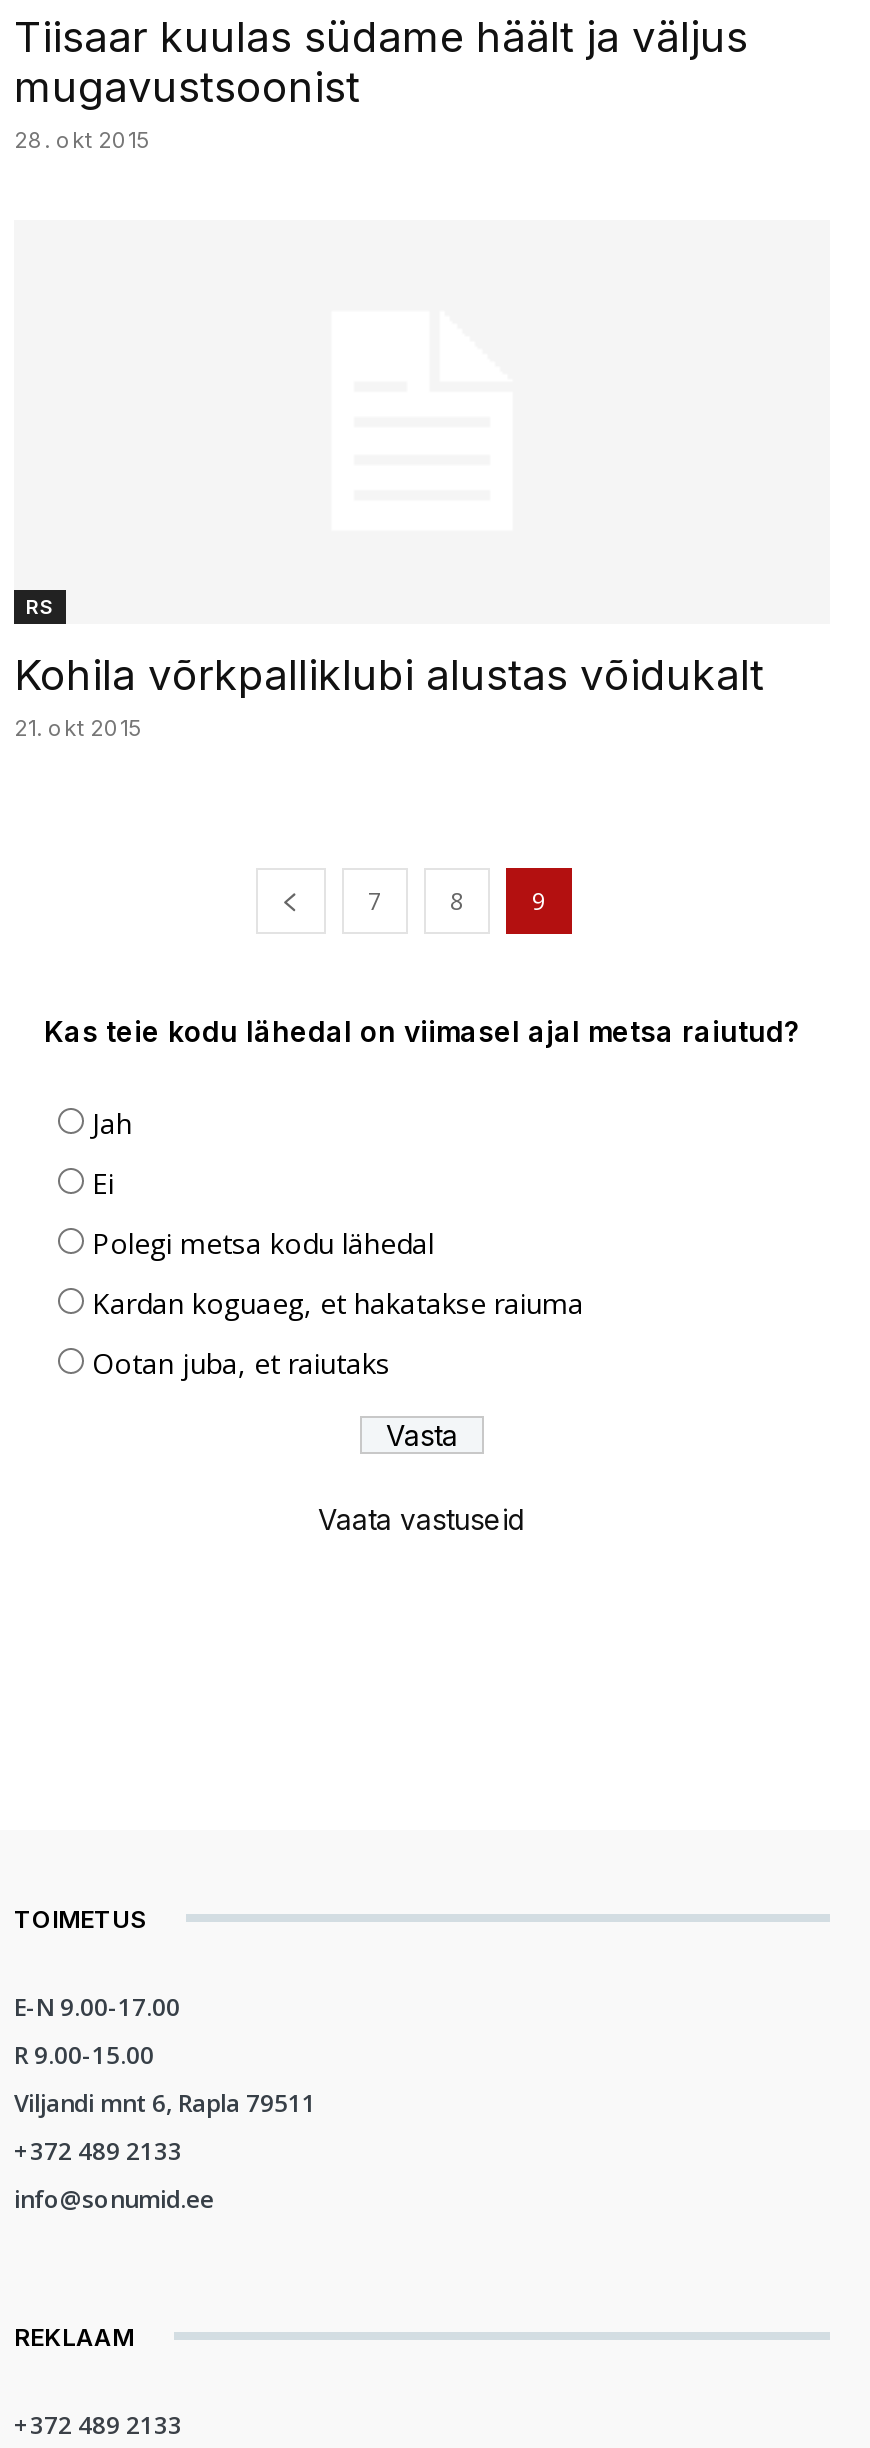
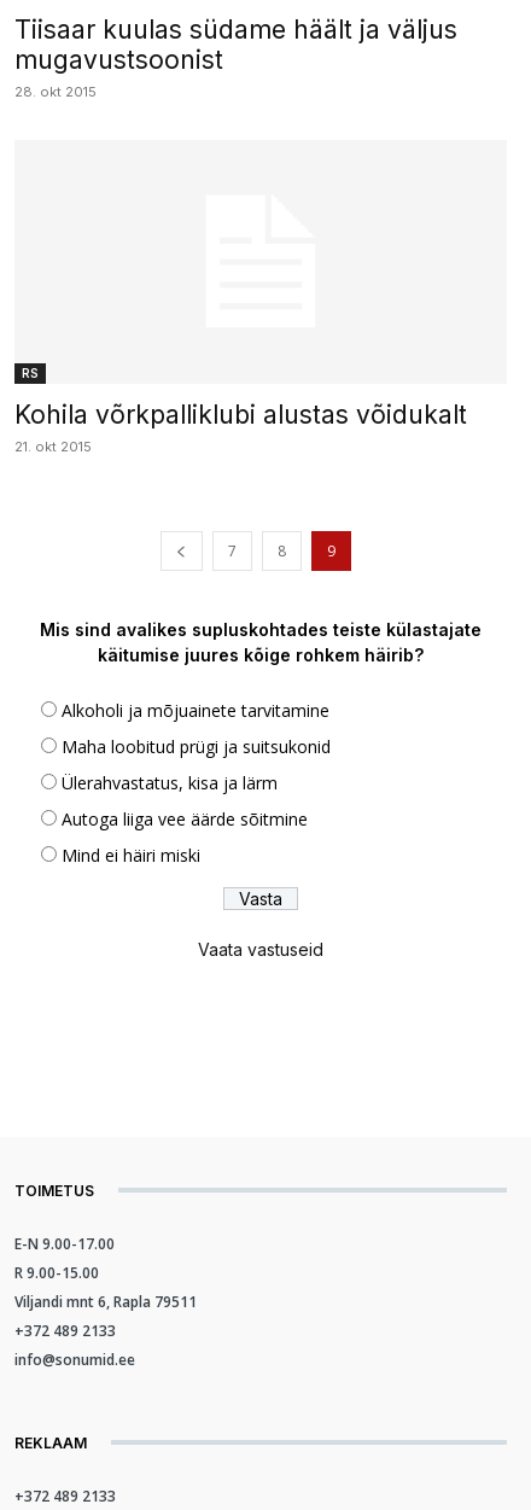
[44,1013,800,1047] Kas teie kodu lähedal on viimasel ajal metsa raiutud? -> [40,619,482,665] Mis sind avalikes supluskohtades teiste külastajate | käitumise juures kõige rohkem häirib?
[92,1103,132,1141] Jah -> [62,699,329,721] Alkoholi ja mõjuainete tarvitamine
[92,1163,114,1201] Ei -> [62,735,331,758] Maha loobitud prügi ja suitsukonid
[92,1223,434,1261] Polegi metsa kodu lähedal -> [62,771,278,794] Ülerahvastatus, kisa ja lärm
[92,1283,584,1321] Kardan koguaeg, et hakatakse raiuma -> [62,807,308,830] Autoga liiga vee äärde sõitmine
[92,1343,390,1381] Ootan juba, et raiutaks -> [62,843,200,866] Mind ei häiri miski

